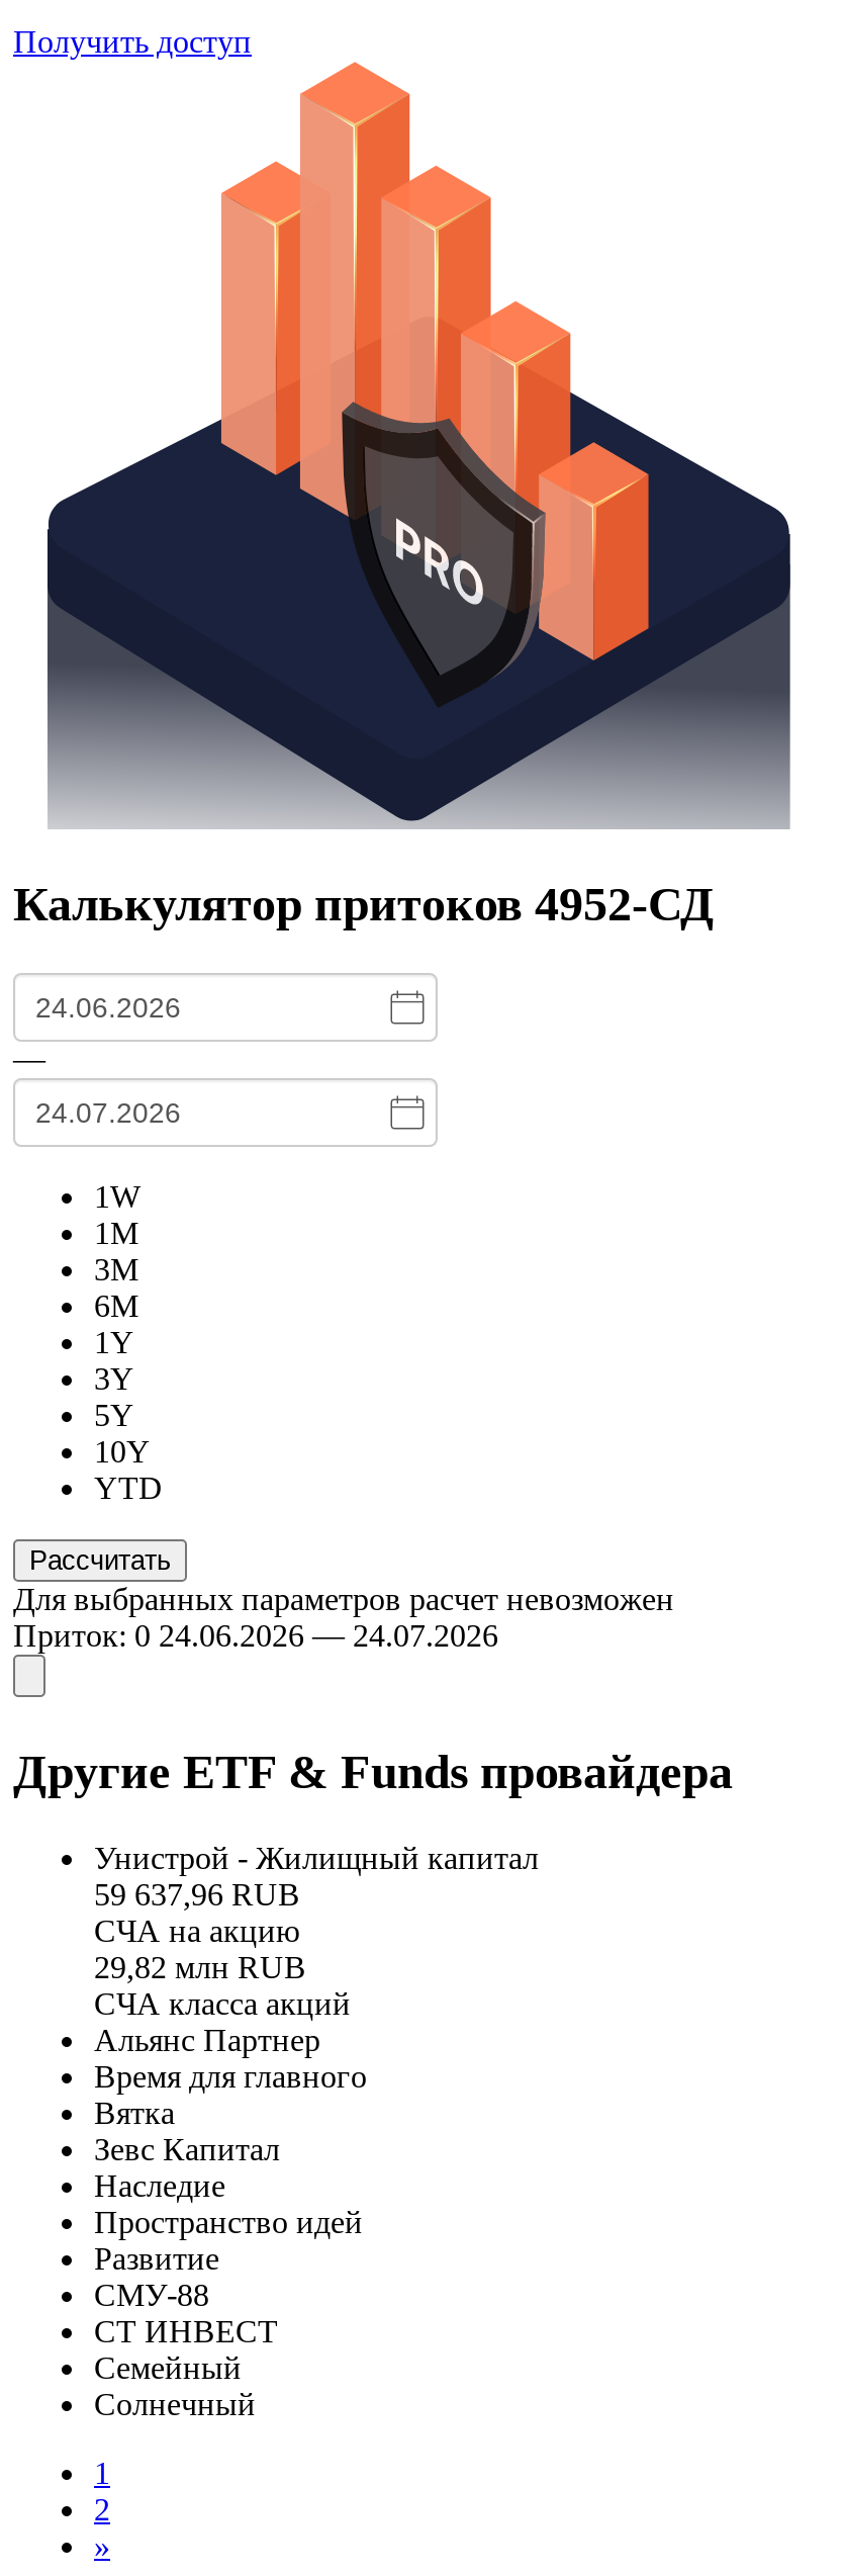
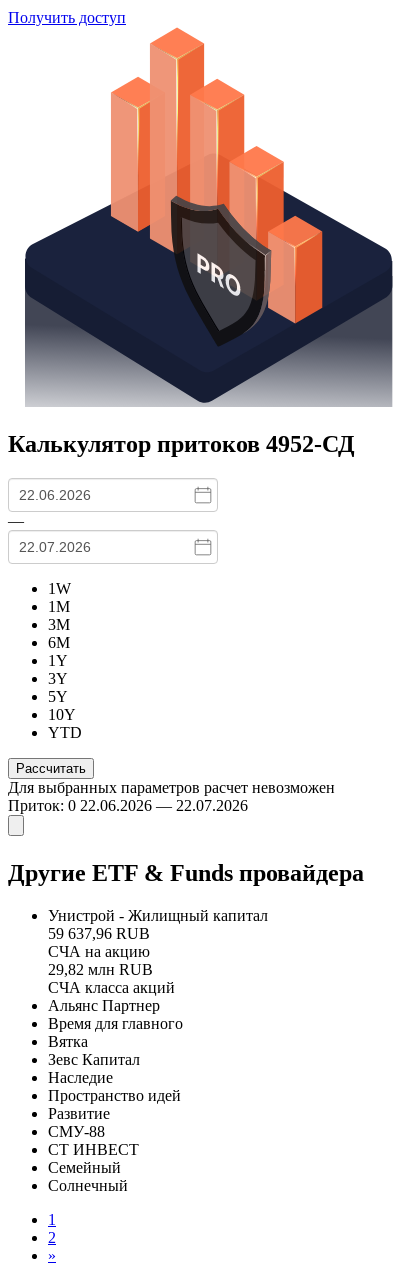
[13,1618,498,1652] Приток: 0 24.06.2026 — 24.07.2026 -> [8,797,248,814] Приток: 0 22.06.2026 — 22.07.2026

